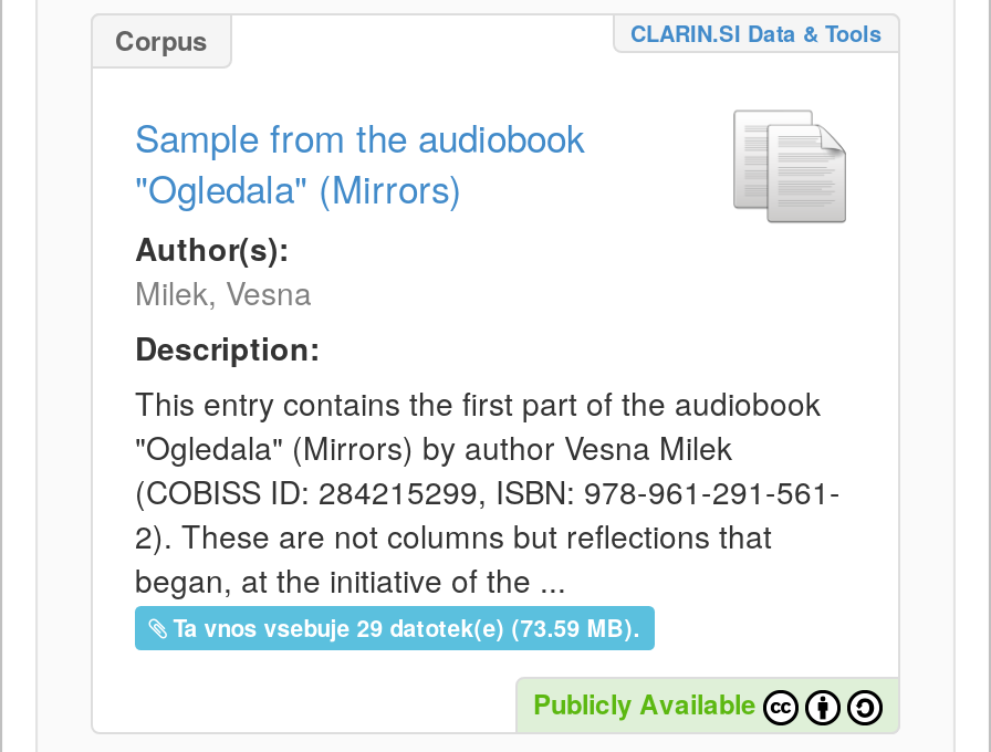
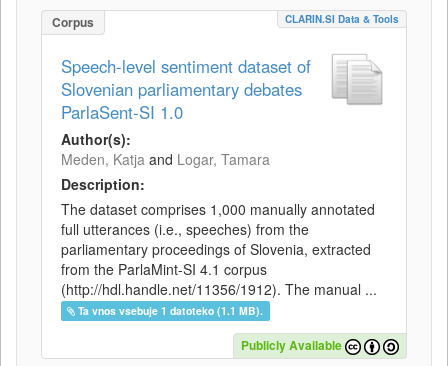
[135,111,584,215] Sample from the audiobook | "Ogledala" (Mirrors) -> [61,54,311,124] Speech-level sentiment dataset of | Slovenian parliamentary debates | ParlaSent-SI 1.0
[135,270,312,314] Milek, Vesna -> [61,149,270,169] Meden, Katja and Logar, Tamara
[135,380,841,644] This entry contains the first part of the audiobook | "Ogledala" (Mirrors) by author Vesna Milek | (COBISS ID: 284215299, ISBN: 978-961-291-561- | 2). These are not columns but reflections that | began, at the initiative of the ... | Ta vnos vsebuje 29 datotek(e) (73.59 MB). -> [61,199,377,318] The dataset comprises 1,000 manually annotated | full utterances (i.e., speeches) from the | parliamentary proceedings of Slovenia, extracted | from the ParlaMint-SI 4.1 corpus | (http://hdl.handle.net/11356/1912). The manual ... | Ta vnos vsebuje 1 datoteko (1.1 MB).

